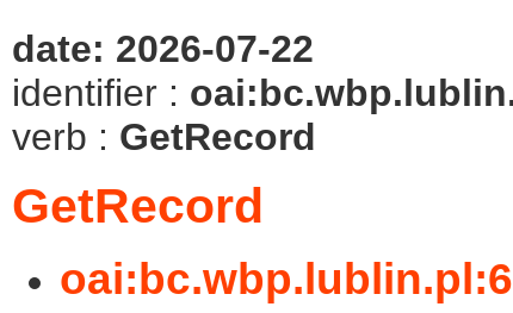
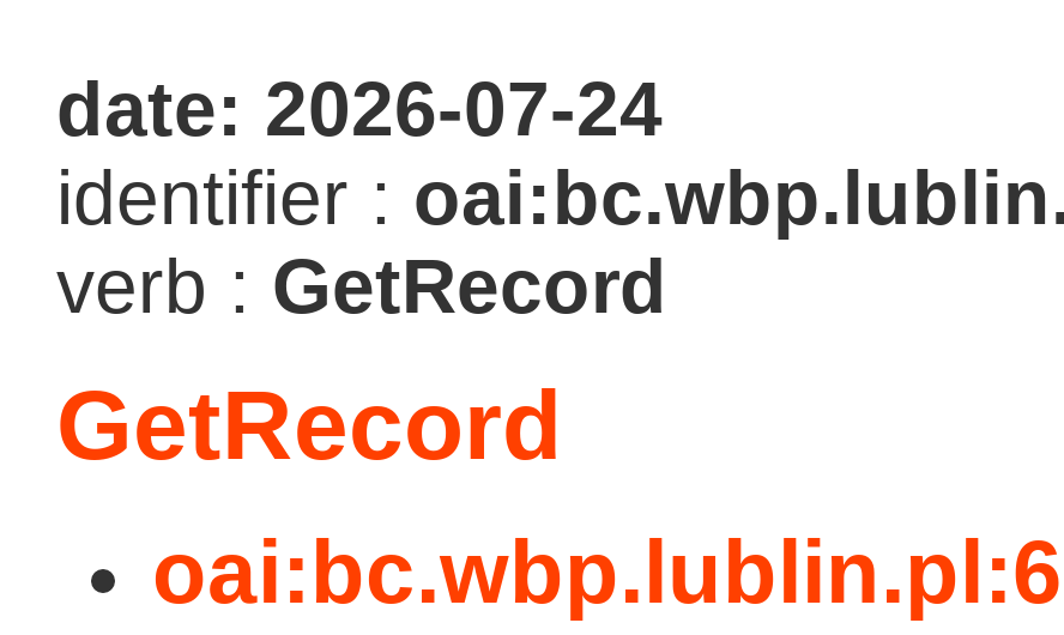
[11,27,313,70] date: 2026-07-22 -> [56,65,663,151] date: 2026-07-24

